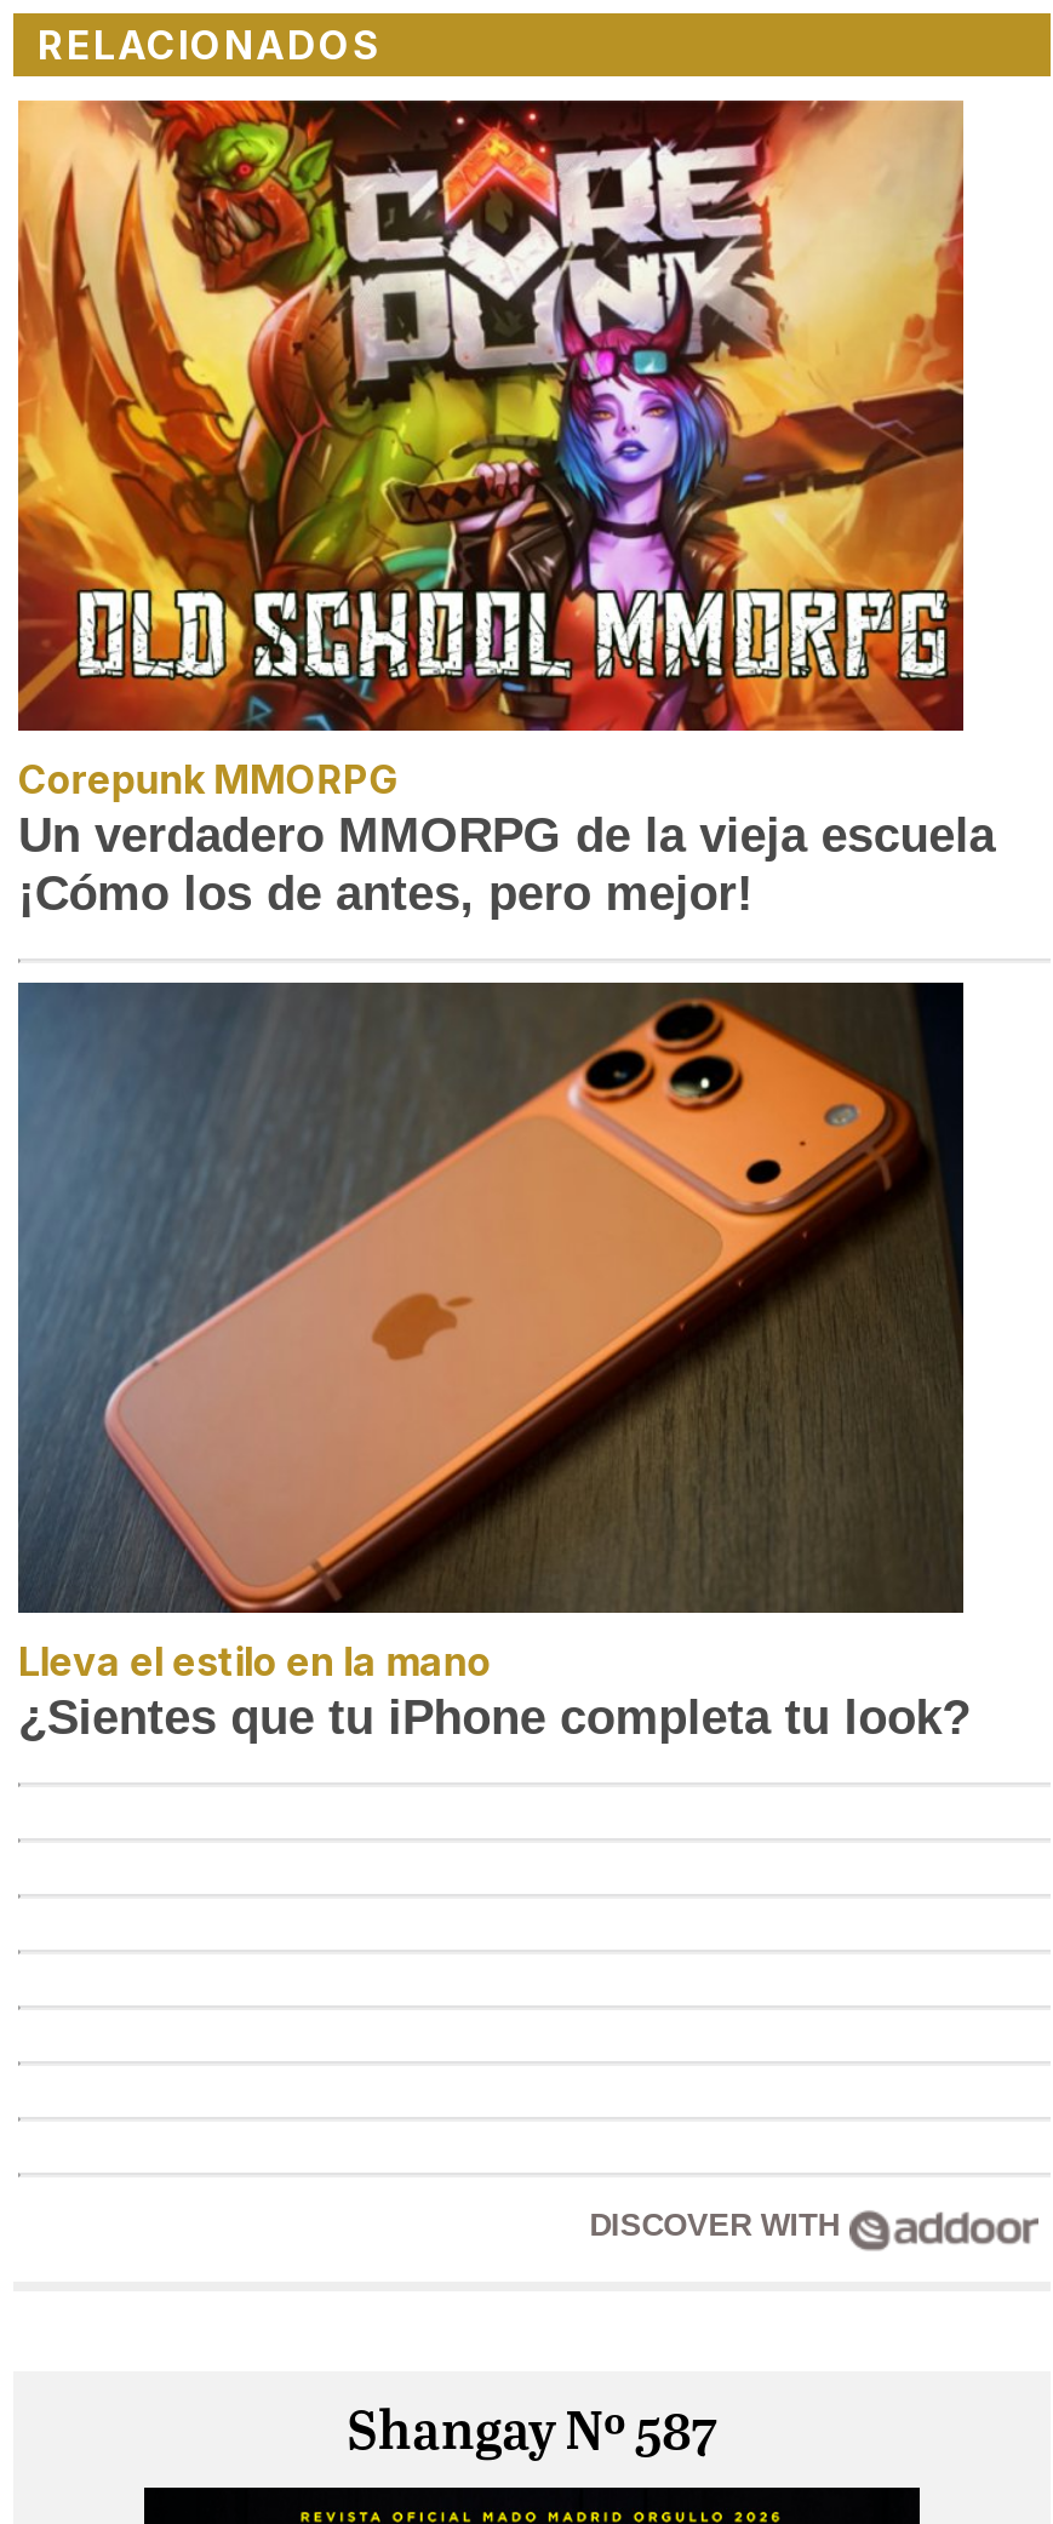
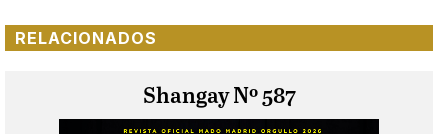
[16,98,995,920] [image] | Corepunk MMORPG | Un verdadero MMORPG de la vieja escuela | ¡Cómo los de antes, pero mejor! -> none
[16,980,971,1744] [image] | Lleva el estilo en la mano | ¿Sientes que tu iPhone completa tu look? -> none
[589,2207,848,2243] DISCOVER WITH -> none

